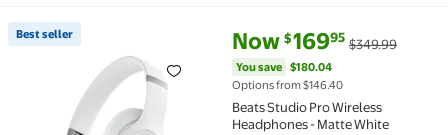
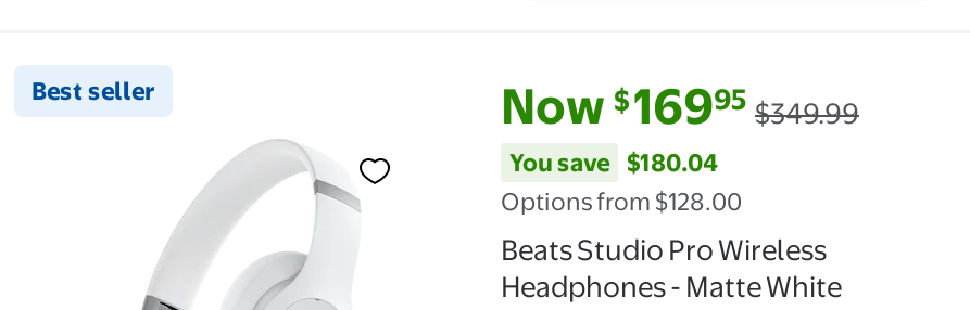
[232,78,343,92] Options from $146.40 -> [501,186,742,217] Options from $128.00

